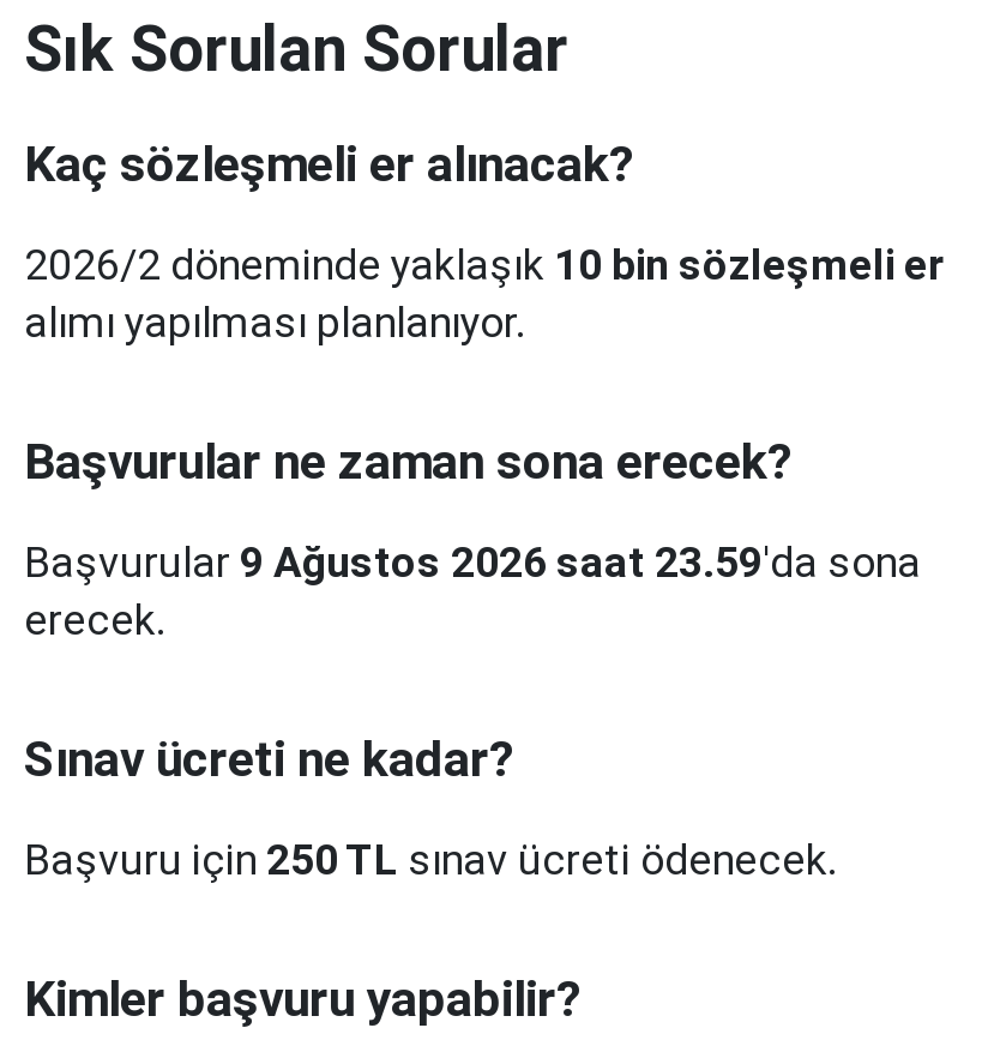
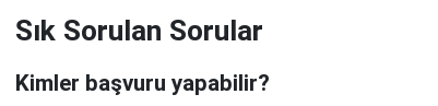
[24,136,945,885] Kaç sözleşmeli er alınacak? | 2026/2 döneminde yaklaşık 10 bin sözleşmeli er | alımı yapılması planlanıyor. | Başvurular ne zaman sona erecek? | Başvurular 9 Ağustos 2026 saat 23.59'da sona | erecek. | Sınav ücreti ne kadar? | Başvuru için 250 TL sınav ücreti ödenecek. -> none

